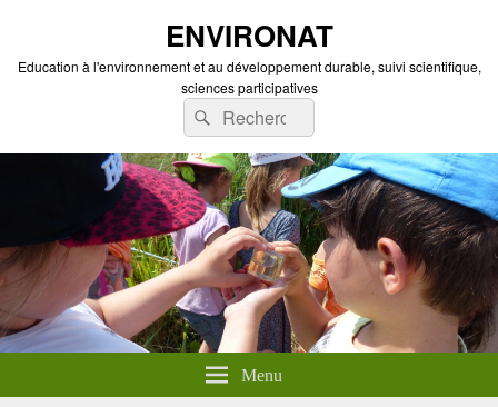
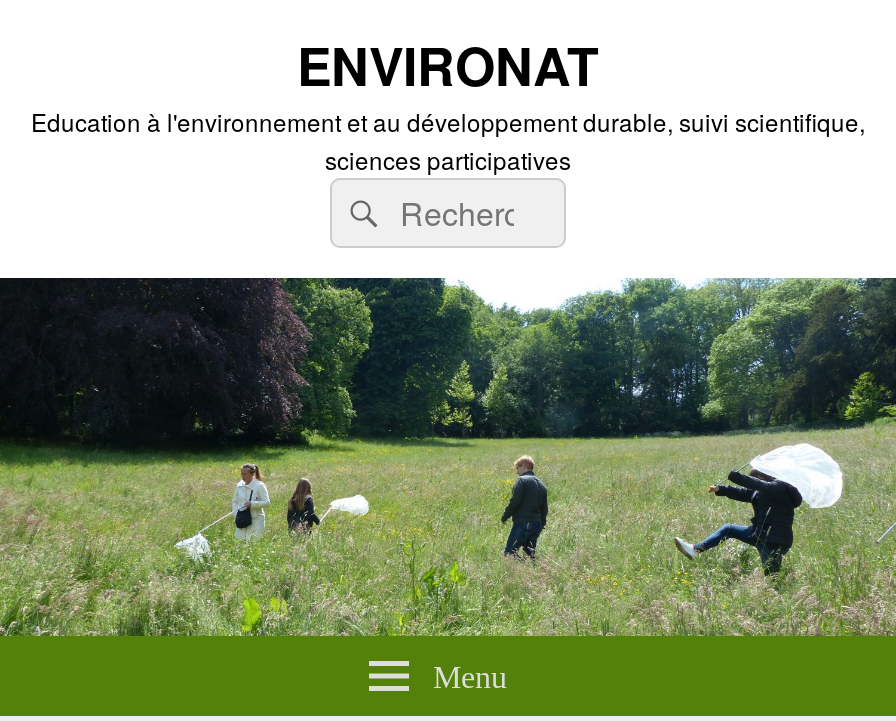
[3,152,495,354] [image] -> [6,276,890,638] [image]

